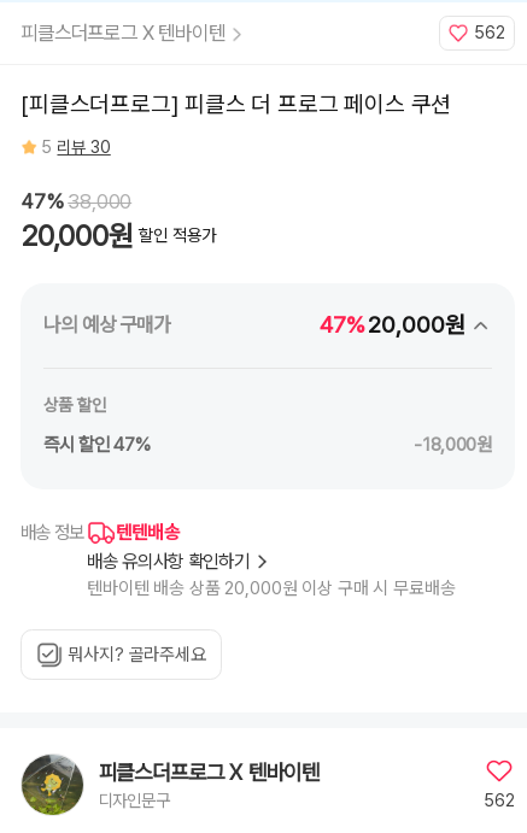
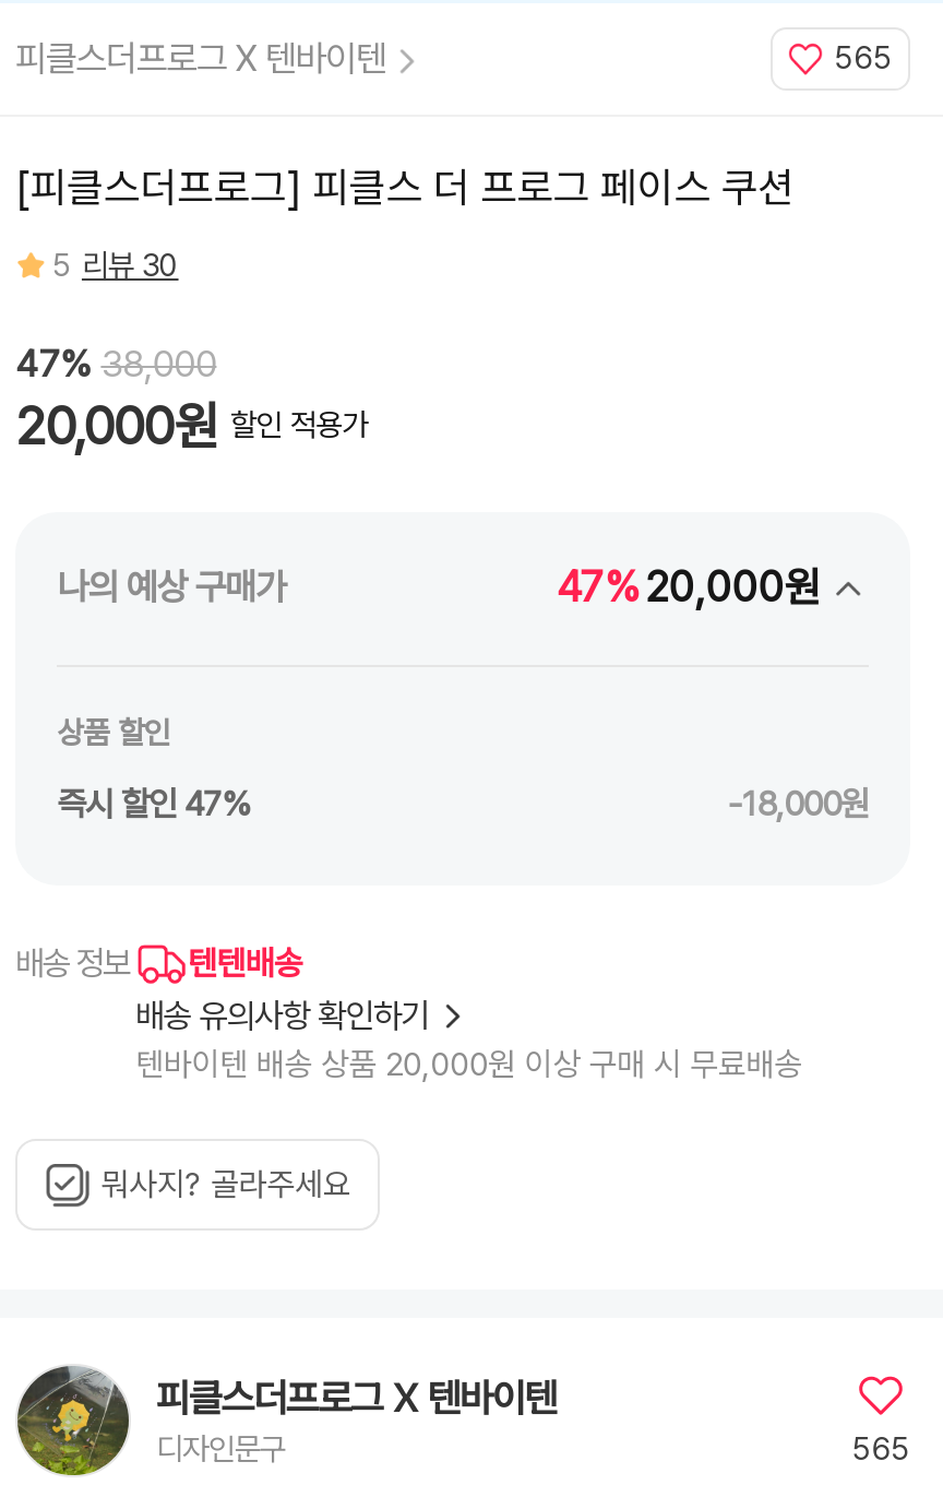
[474,22,505,43] 562 -> [834,39,892,76] 565
[484,790,515,810] 562 -> [852,1430,910,1467] 565

